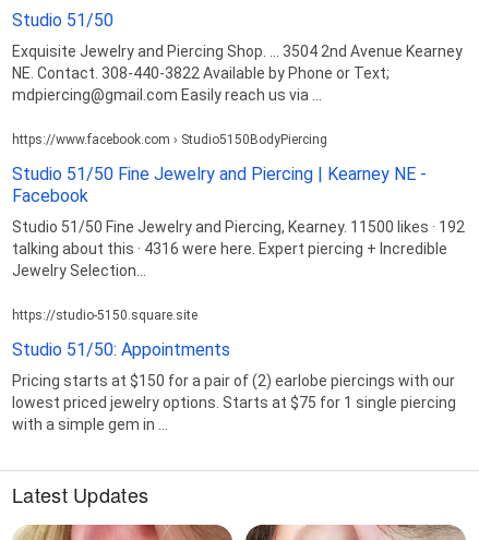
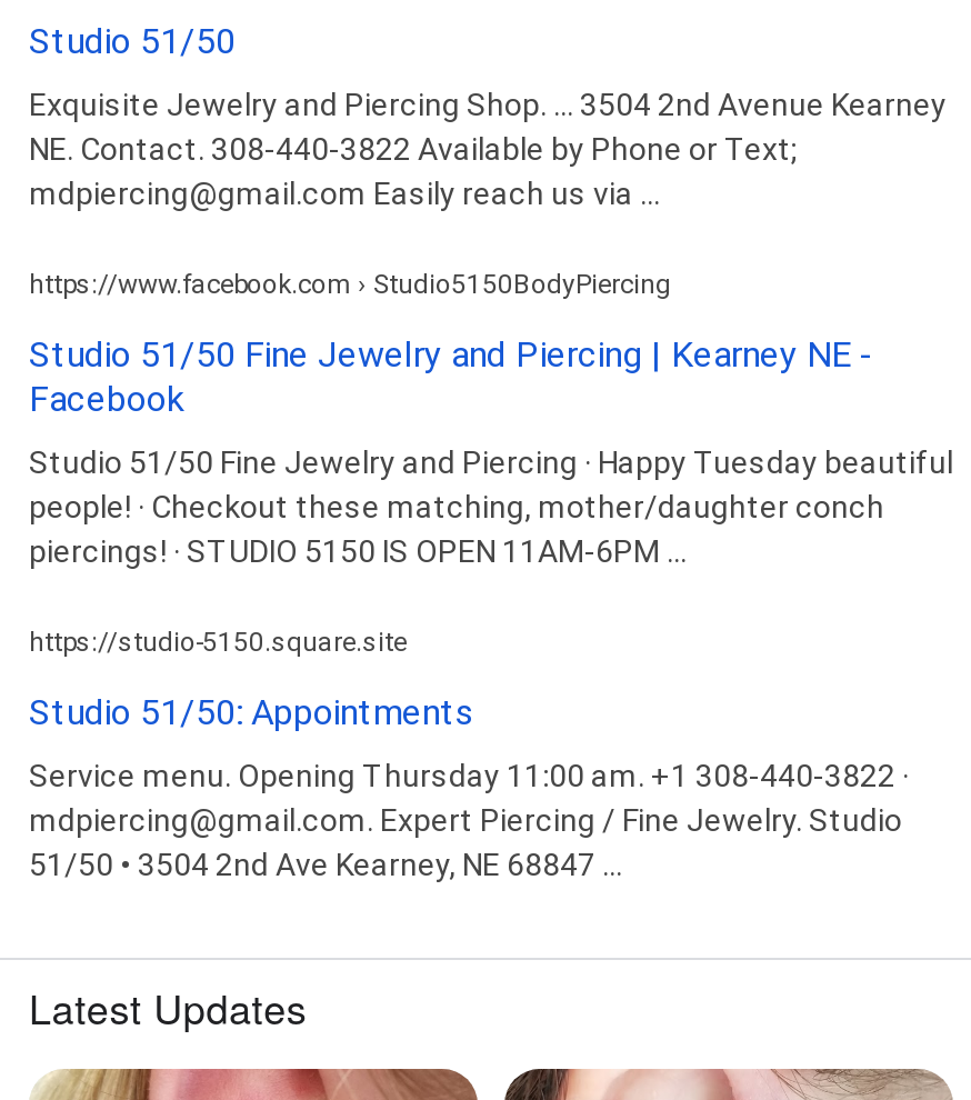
[12,218,465,279] Studio 51/50 Fine Jewelry and Piercing, Kearney. 11500 likes · 192 | talking about this · 4316 were here. Expert piercing + Incredible | Jewelry Selection... -> [29,444,953,568] Studio 51/50 Fine Jewelry and Piercing · Happy Tuesday beautiful | people! · Checkout these matching, mother/daughter conch | piercings! · STUDIO 5150 IS OPEN 11AM-6PM ...
[12,372,456,433] Pricing starts at $150 for a pair of (2) earlobe piercings with our | lowest priced jewelry options. Starts at $75 for 1 single piercing | with a simple gem in ... -> [29,757,909,882] Service menu. Opening Thursday 11:00 am. +1 308-440-3822 · | mdpiercing@gmail.com. Expert Piercing / Fine Jewelry. Studio | 51/50 • 3504 2nd Ave Kearney, NE 68847 ...

